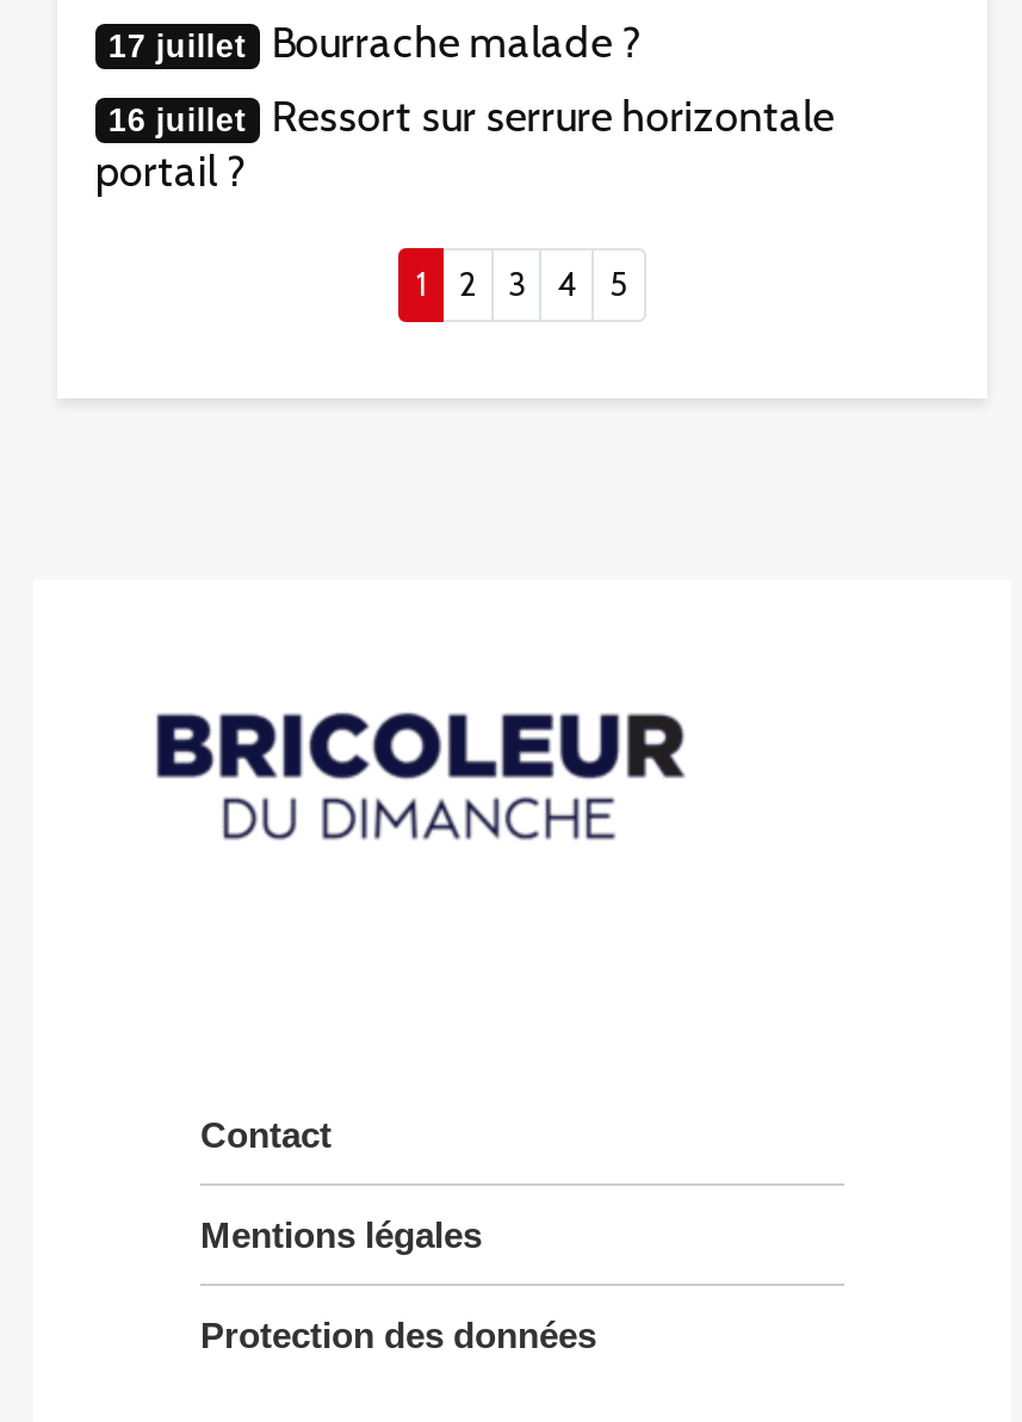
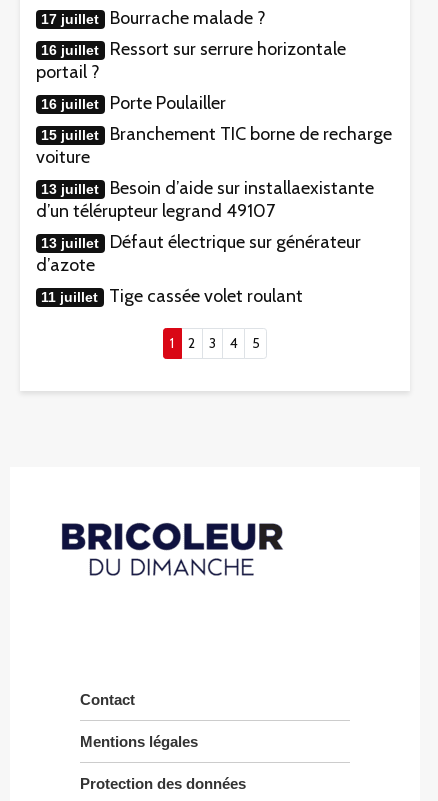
none -> [36,92,392,307] 16 juillet | Porte Poulailler | 15 juillet | Branchement TIC borne de recharge | voiture | 13 juillet | Besoin d’aide sur installaexistante | d’un télérupteur legrand 49107 | 13 juillet | Défaut électrique sur générateur | d’azote | 11 juillet | Tige cassée volet roulant

